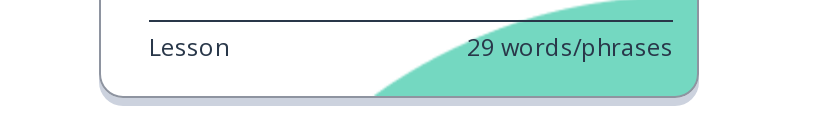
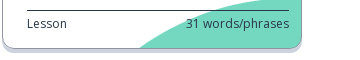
[467,30,673,64] 29 words/phrases -> [186,15,289,32] 31 words/phrases

